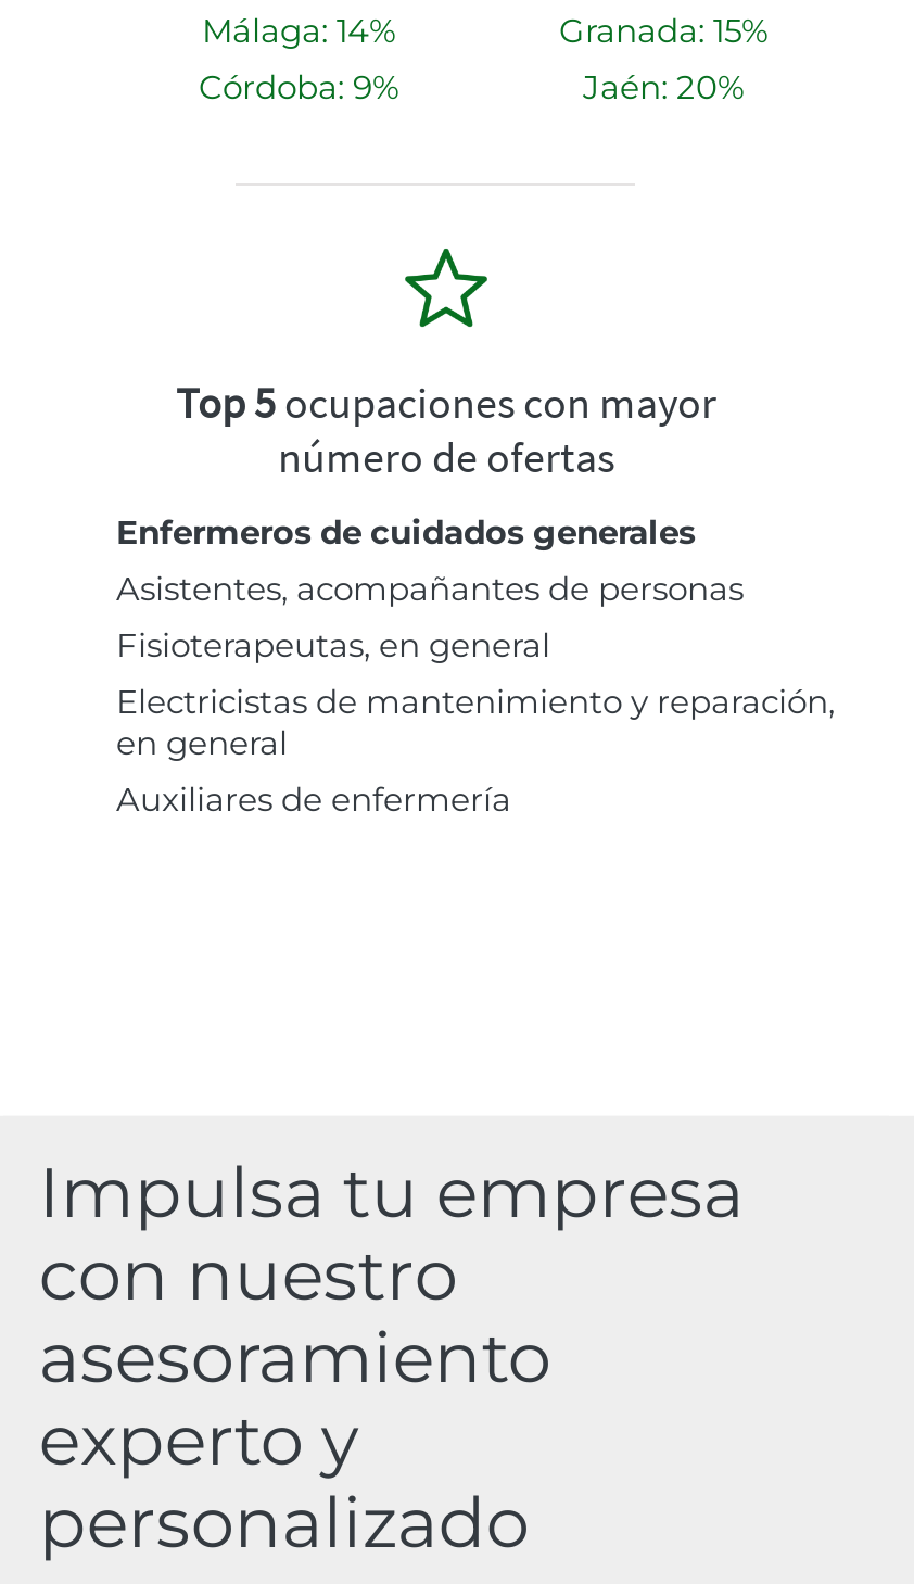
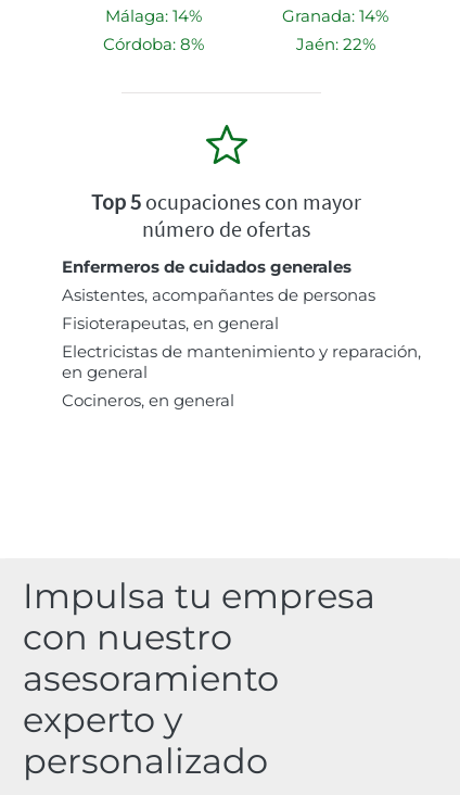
[559,10,767,51] Granada: 15% -> [282,6,388,26] Granada: 14%
[199,67,398,108] Córdoba: 9% -> [103,34,203,55] Córdoba: 8%
[583,67,744,108] Jaén: 20% -> [296,34,375,55] Jaén: 22%
[116,779,511,820] Auxiliares de enfermería -> [62,390,234,411] Cocineros, en general

